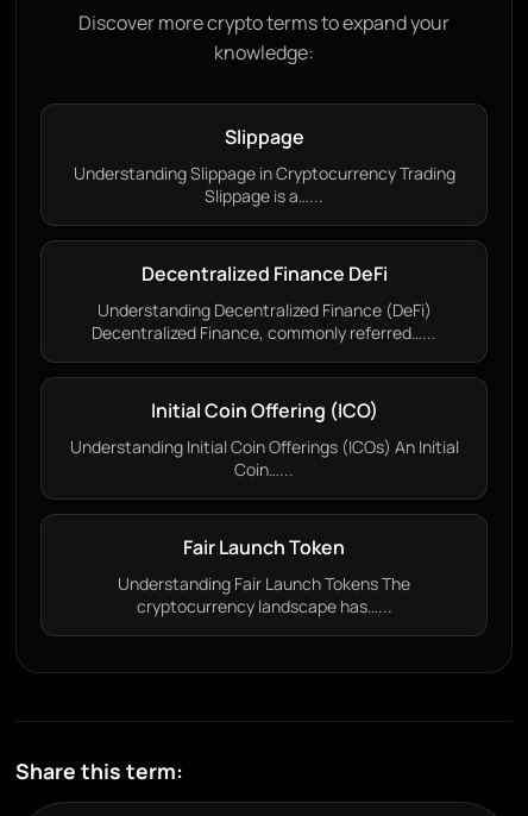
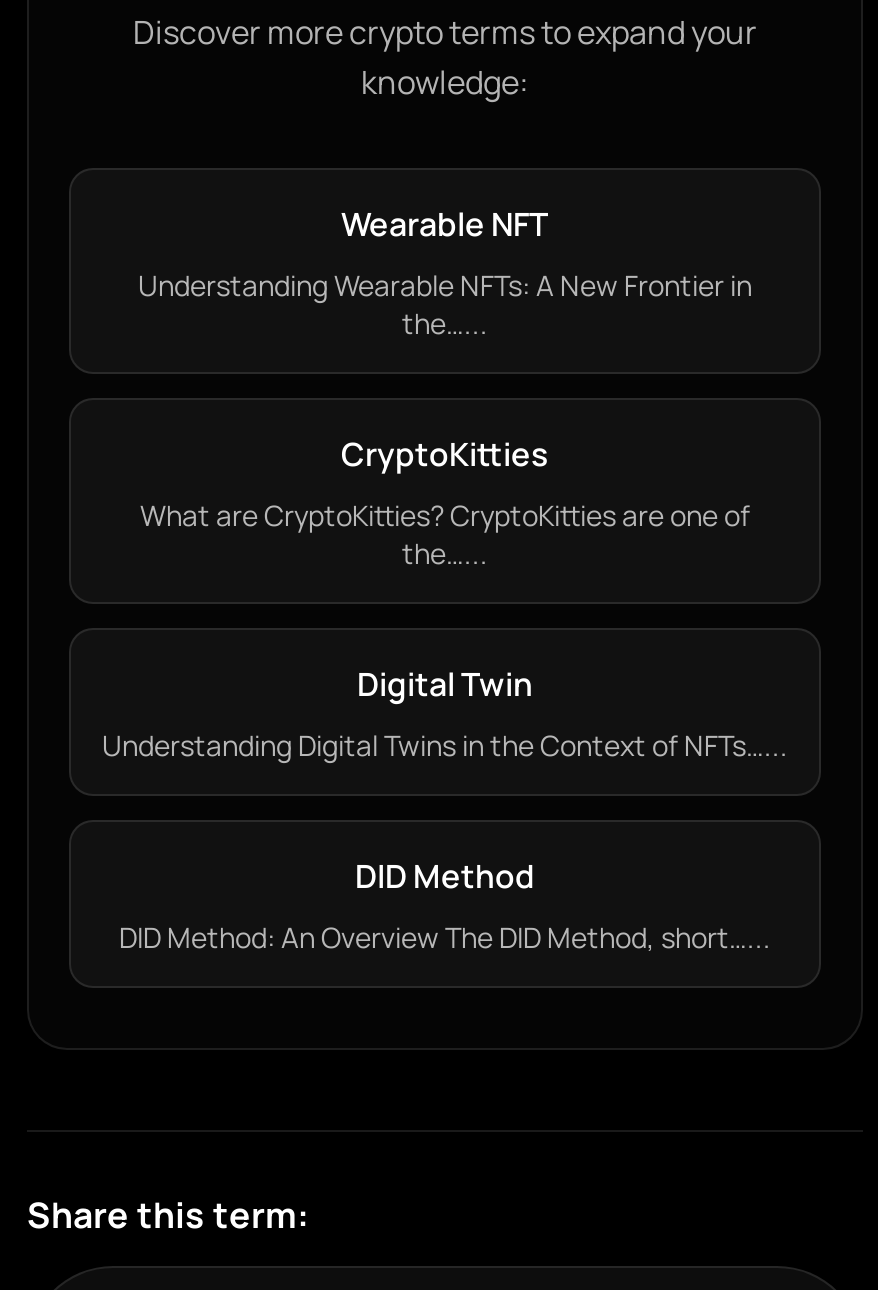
[224,124,304,150] Slippage -> [341,202,549,246] Wearable NFT
[73,162,455,207] Understanding Slippage in Cryptocurrency Trading | Slippage is a…... -> [138,266,752,342] Understanding Wearable NFTs: A New Frontier in | the…...
[141,261,387,287] Decentralized Finance DeFi -> [341,432,549,476] CryptoKitties
[92,299,436,344] Understanding Decentralized Finance (DeFi) | Decentralized Finance, commonly referred…... -> [140,496,750,572] What are CryptoKitties? CryptoKitties are one of | the…...
[150,397,378,423] Initial Coin Offering (ICO) -> [357,662,533,706] Digital Twin
[70,435,458,481] Understanding Initial Coin Offerings (ICOs) An Initial | Coin…... -> [102,726,788,764] Understanding Digital Twins in the Context of NFTs…...
[183,534,345,560] Fair Launch Token -> [355,854,535,898] DID Method
[118,572,410,617] Understanding Fair Launch Tokens The | cryptocurrency landscape has…... -> [119,918,771,956] DID Method: An Overview The DID Method, short…...

